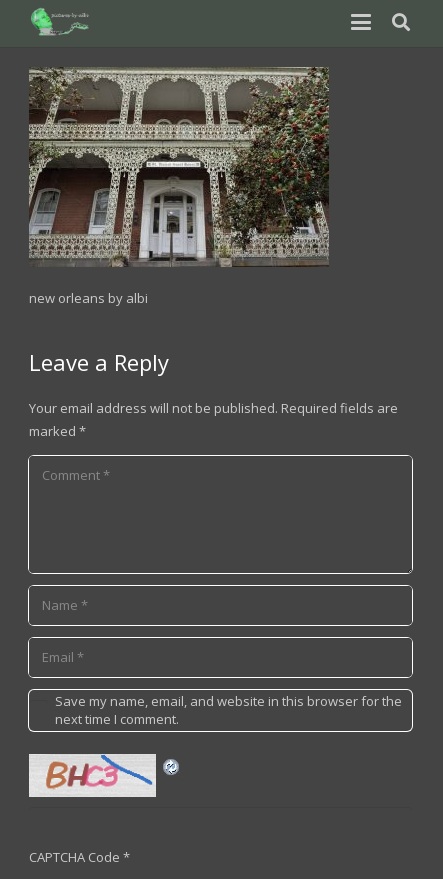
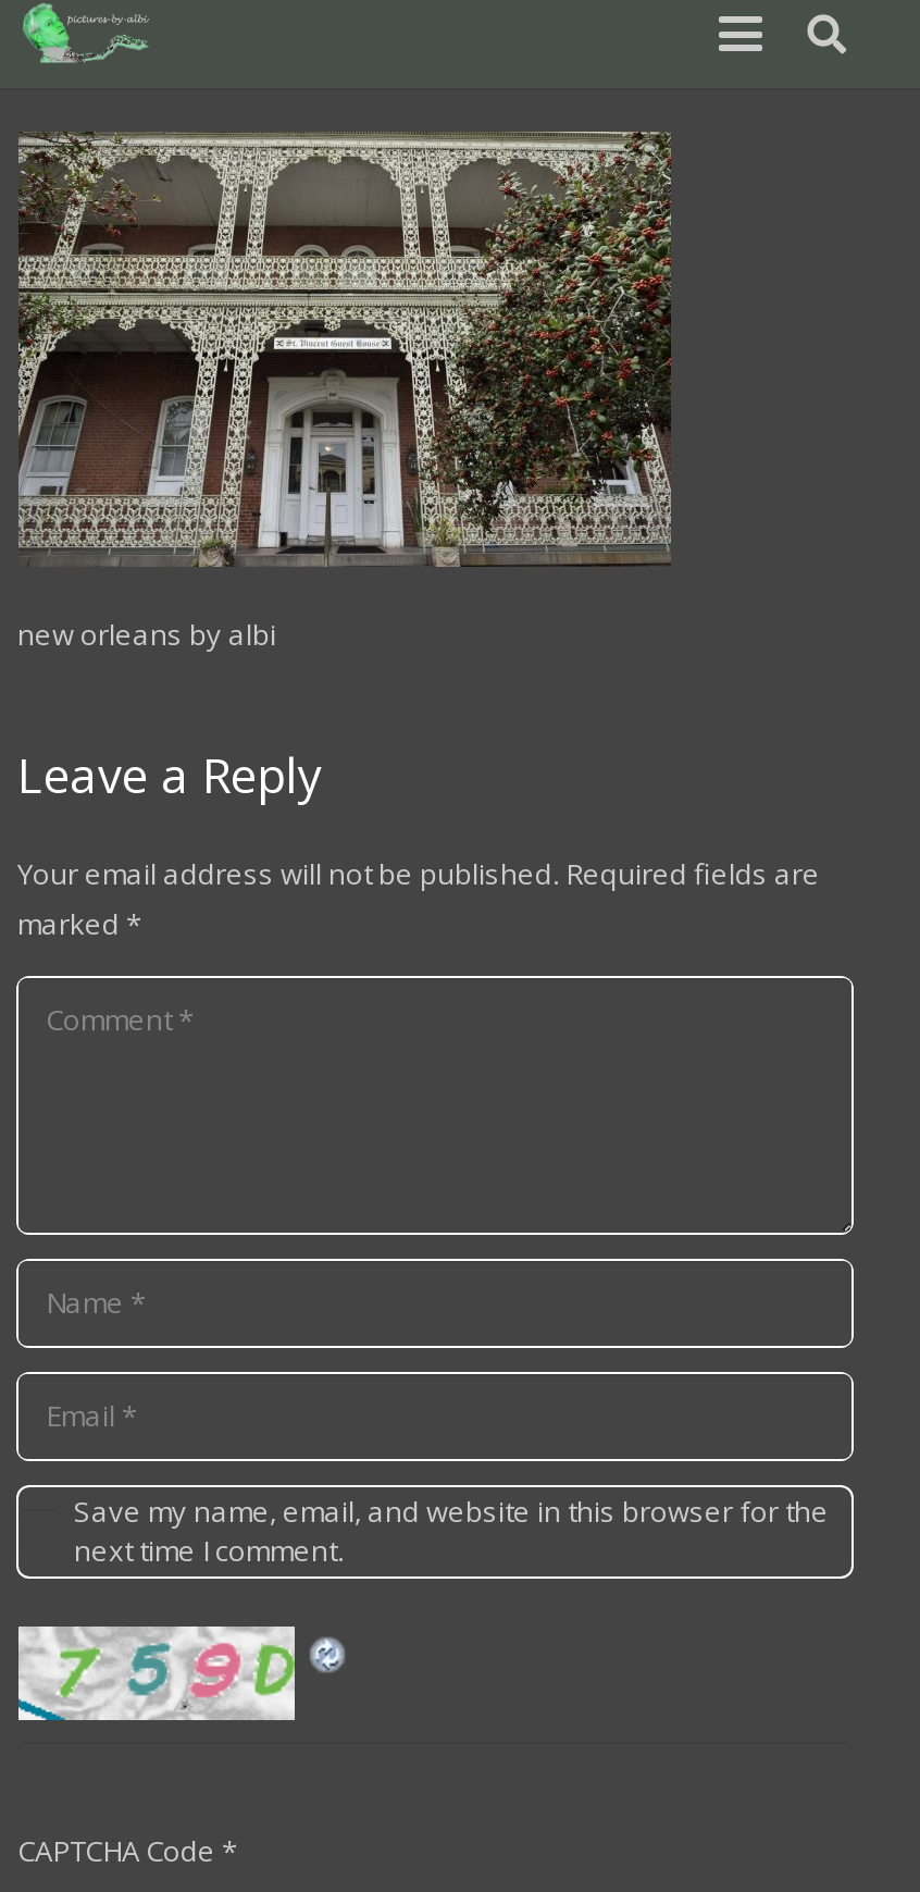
[28,754,157,798] [image] -> [16,1627,297,1722] [image]

